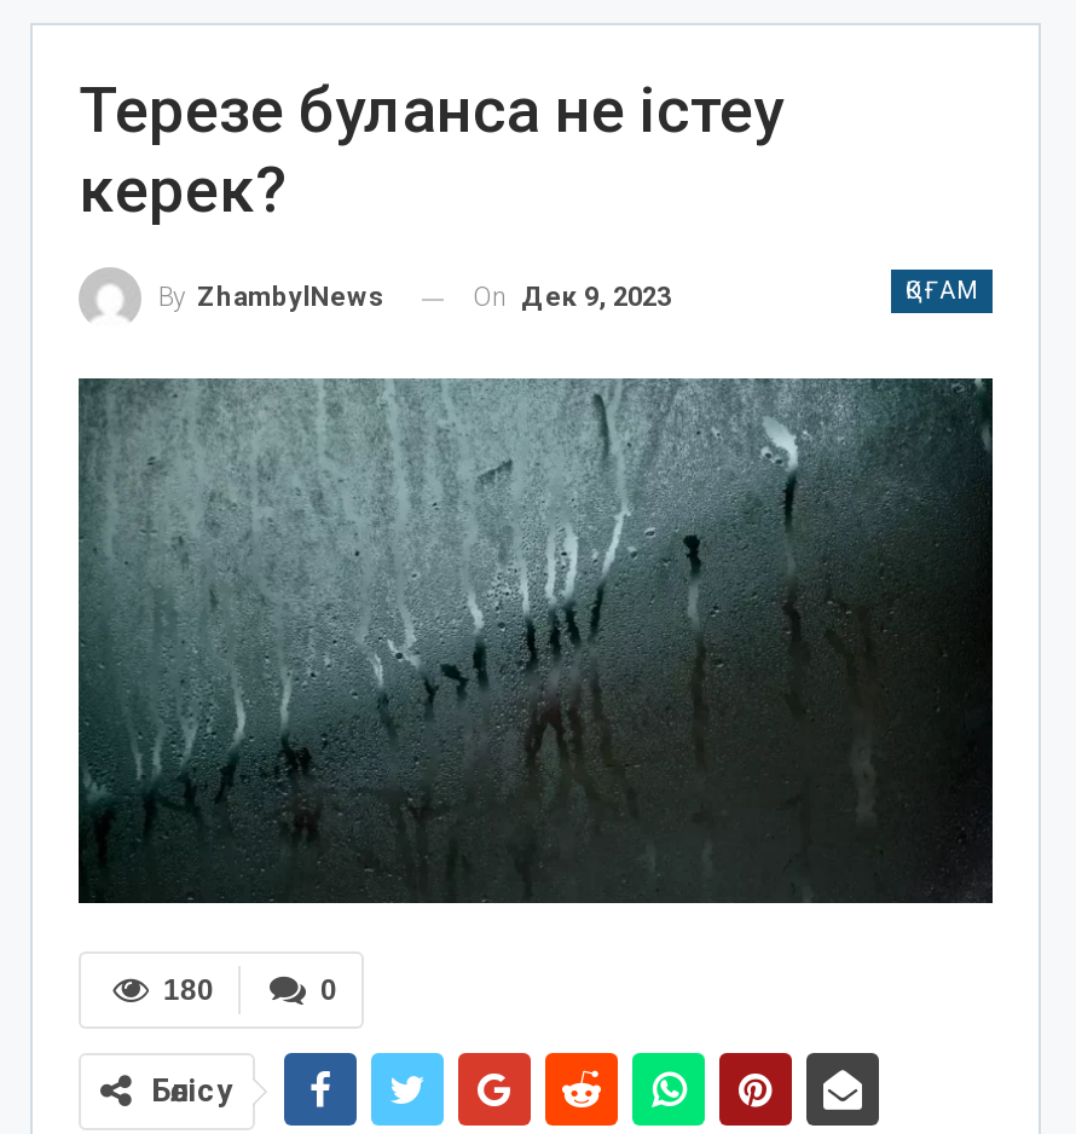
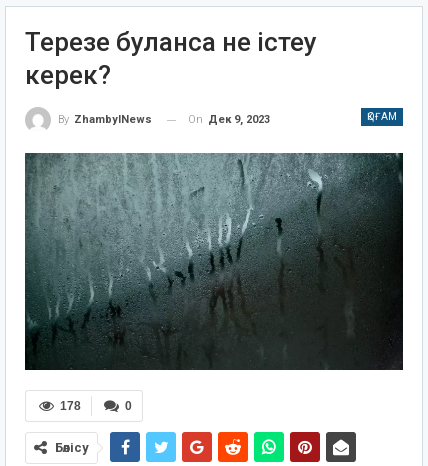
[163,973,214,1007] 180 -> [60,399,81,413] 178

